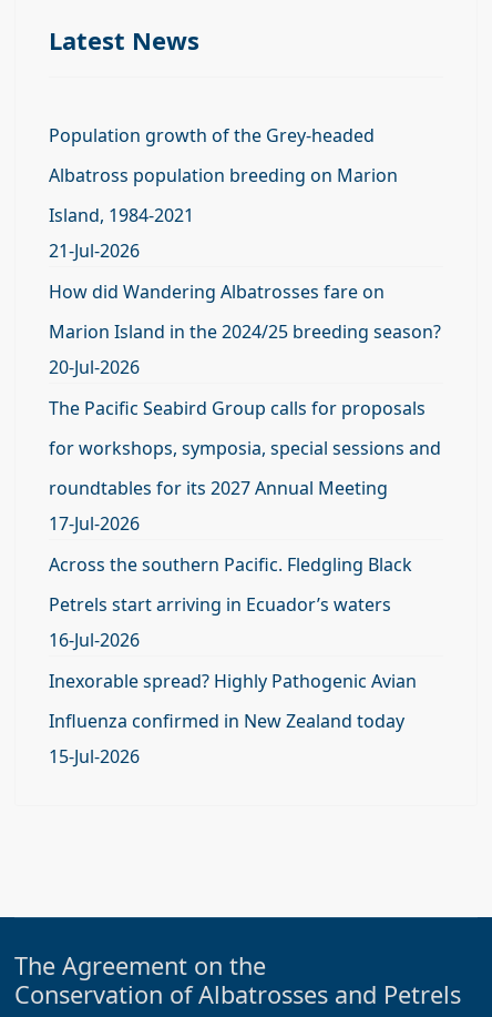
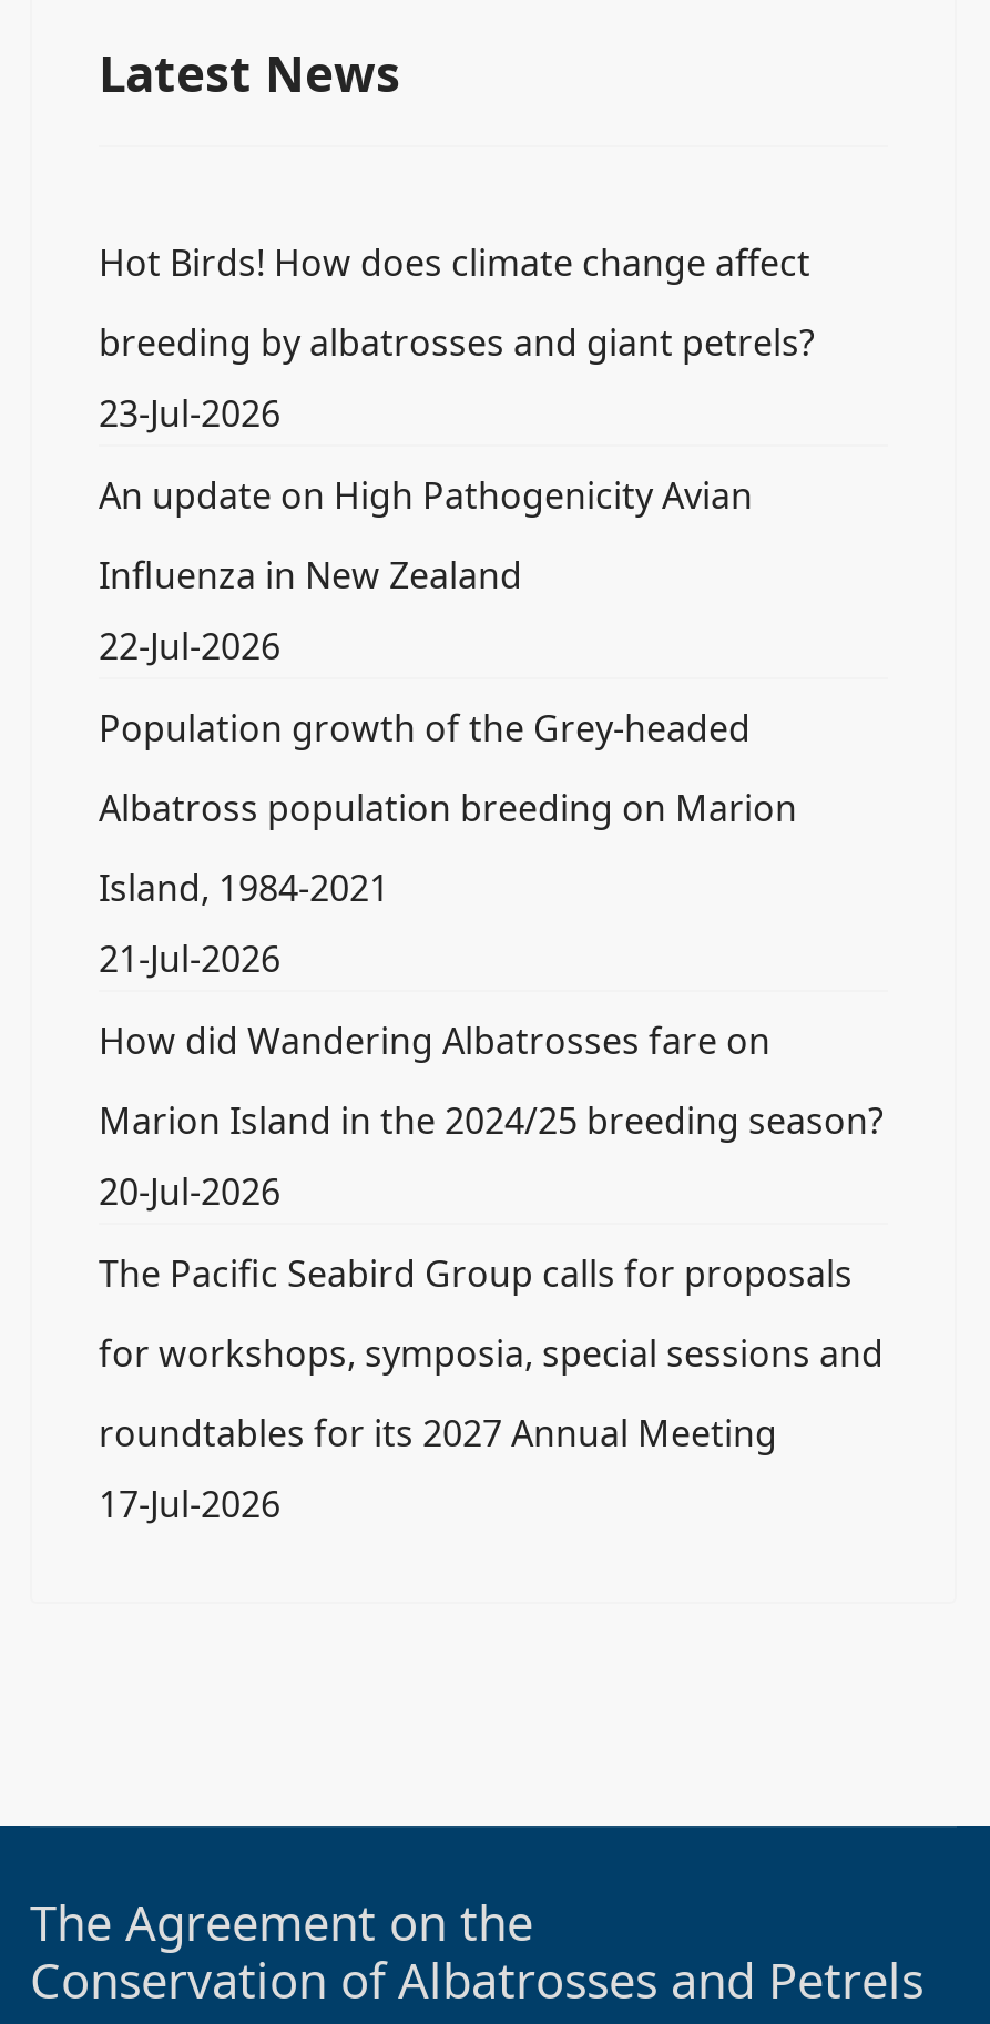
none -> [99,239,815,672] Hot Birds! How does climate change affect | breeding by albatrosses and giant petrels? | 23-Jul-2026 | An update on High Pathogenicity Avian | Influenza in New Zealand | 22-Jul-2026
moved [49,124,441,536] -> [99,705,884,1530]: Population growth of the Grey-headed | Albatross population breeding on Marion | Island, 1984-2021 | ... | roundtables for its 2027 Annual Meeting | 17-Jul-2026
[49,553,417,769] Across the southern Pacific. Fledgling Black | Petrels start arriving in Ecuador’s waters | 16-Jul-2026 | Inexorable spread? Highly Pathogenic Avian | Influenza confirmed in New Zealand today | 15-Jul-2026 -> none

